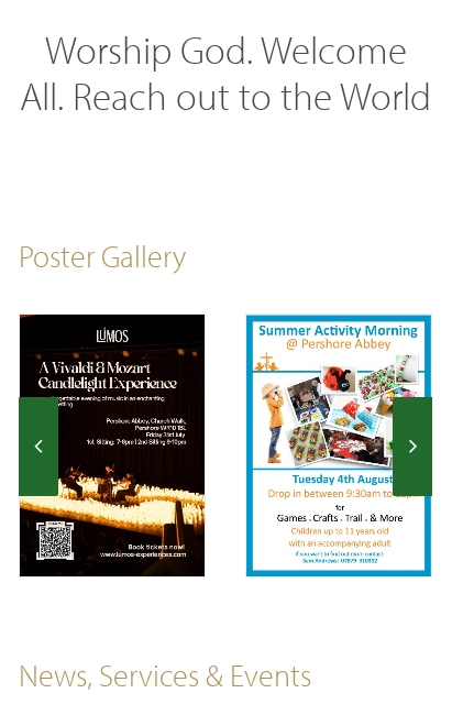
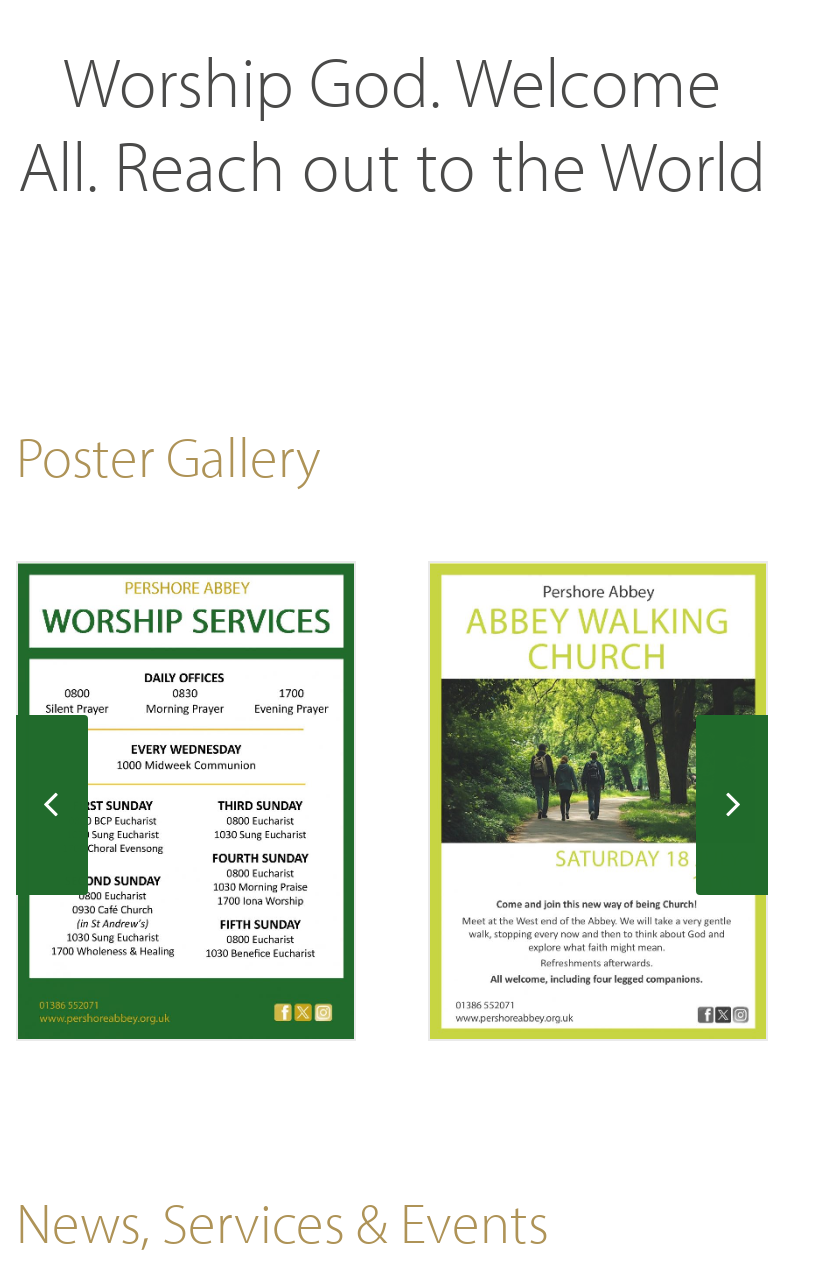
[19,313,206,577] [image] -> [16,561,356,1041] [image]
[245,313,432,577] [image] -> [428,561,768,1041] [image]

